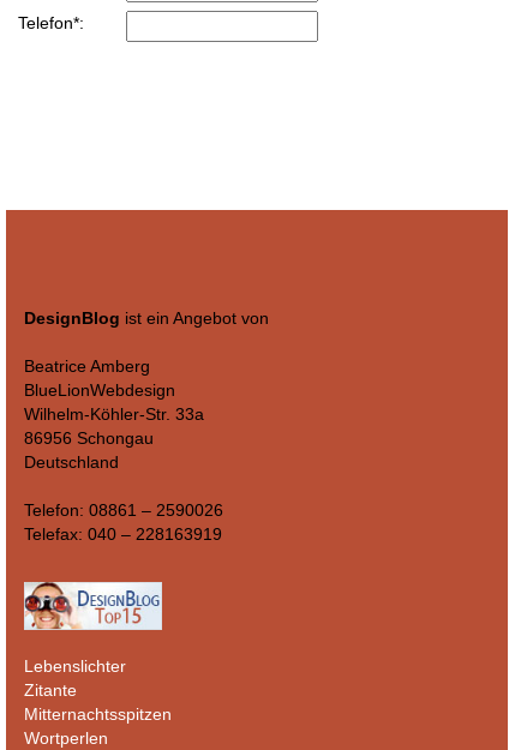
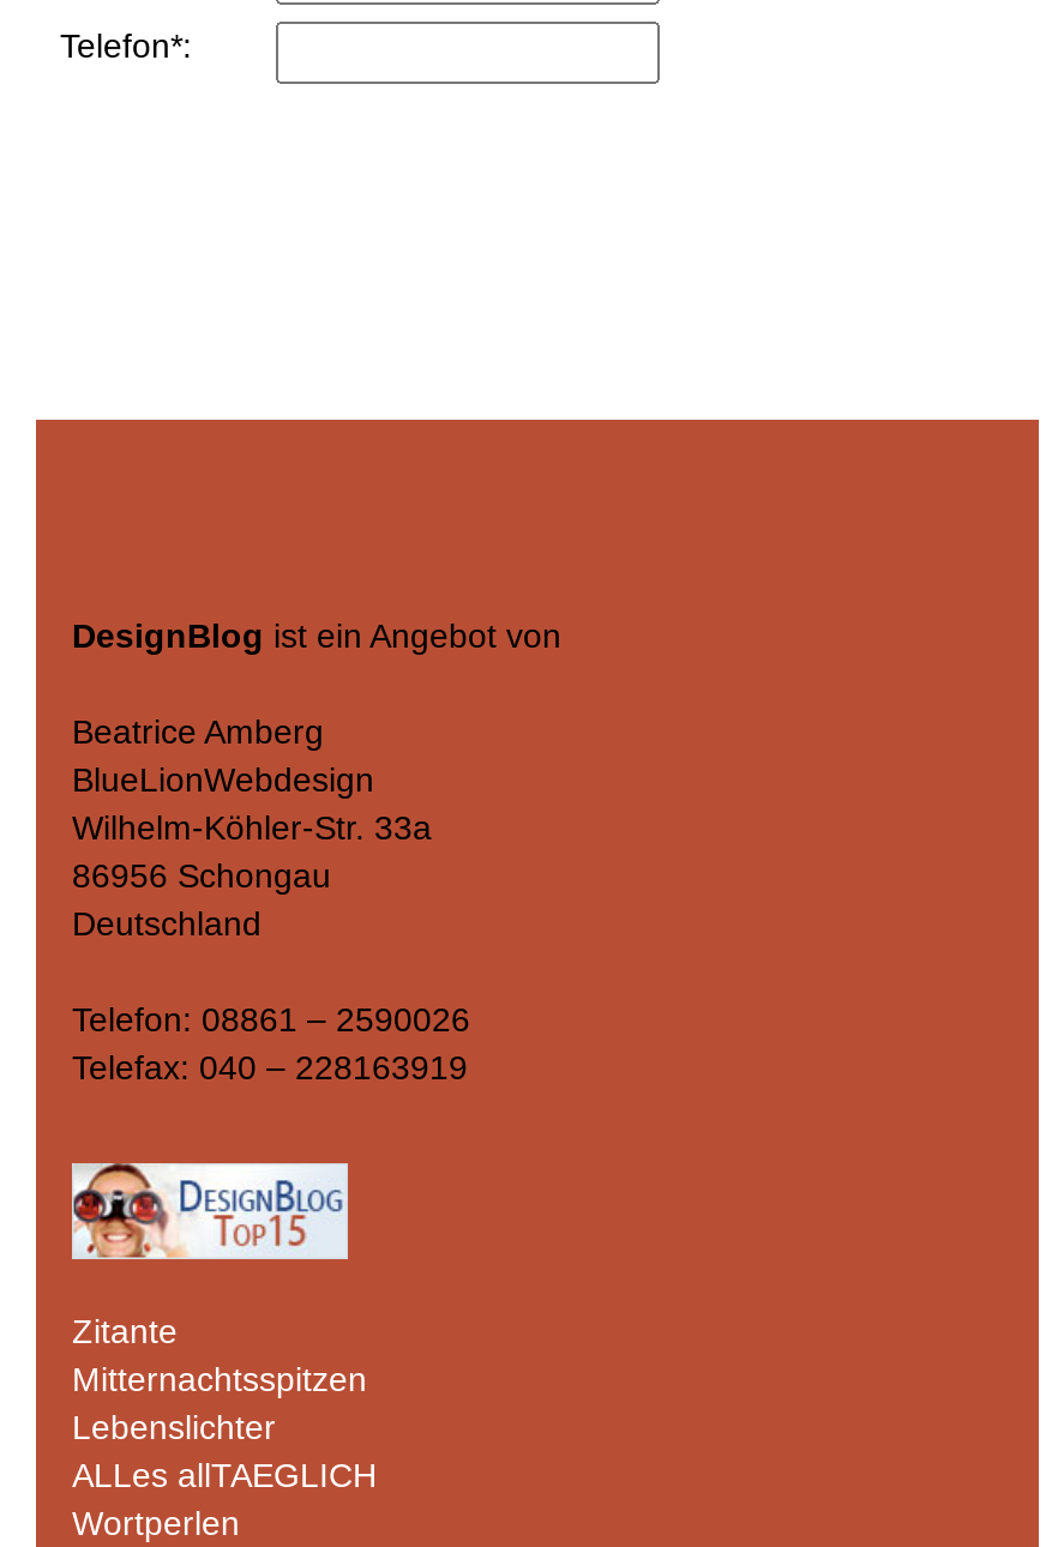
moved [24,656,126,675] -> [72,1407,276,1446]: Lebenslichter
moved [24,680,172,723] -> [72,1311,367,1398]: Zitante | Mitternachtsspitzen
none -> [72,1455,377,1494] ALLes allTAEGLICH

